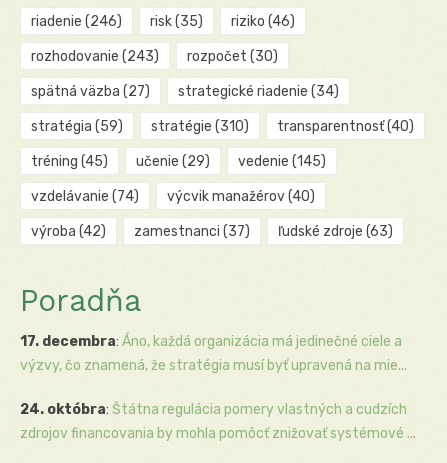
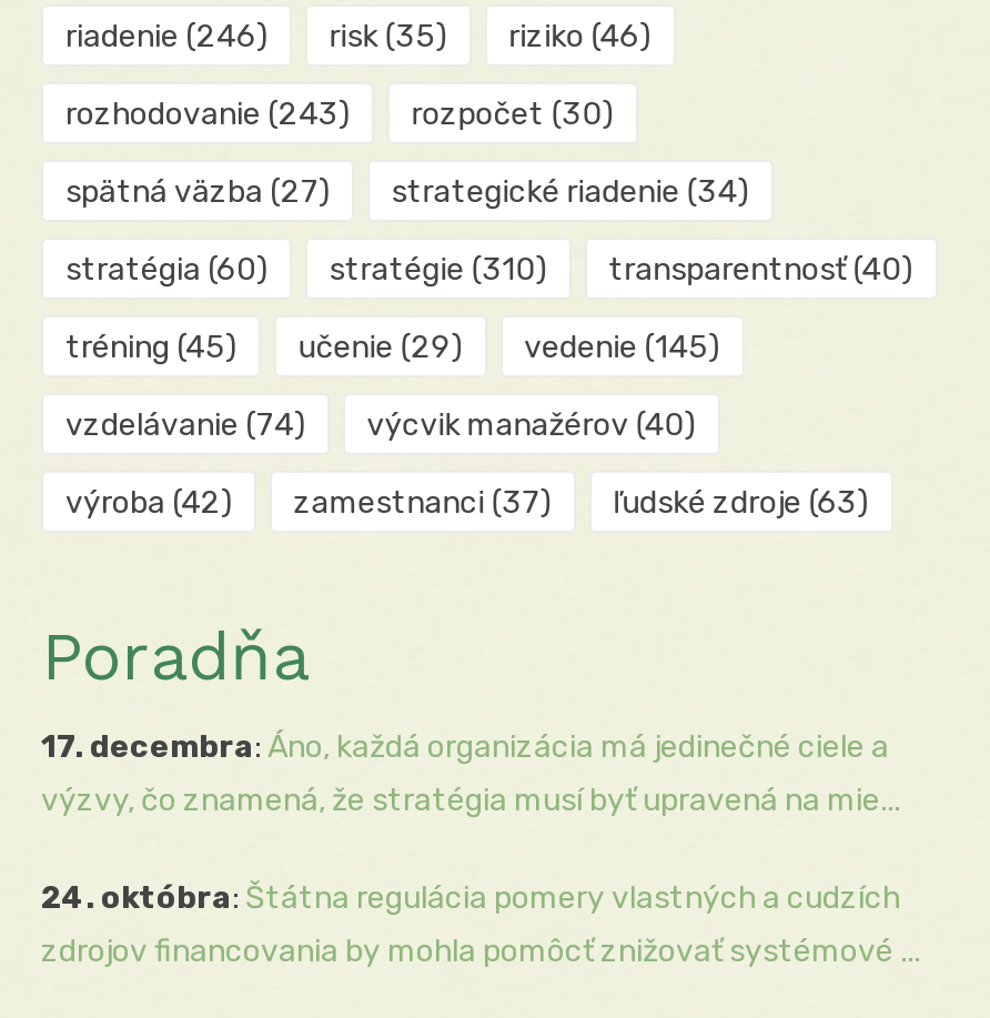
[31,118,414,135] stratégia (59) stratégie (310) transparentnosť (40) -> [65,252,913,289] stratégia (60) stratégie (310) transparentnosť (40)

